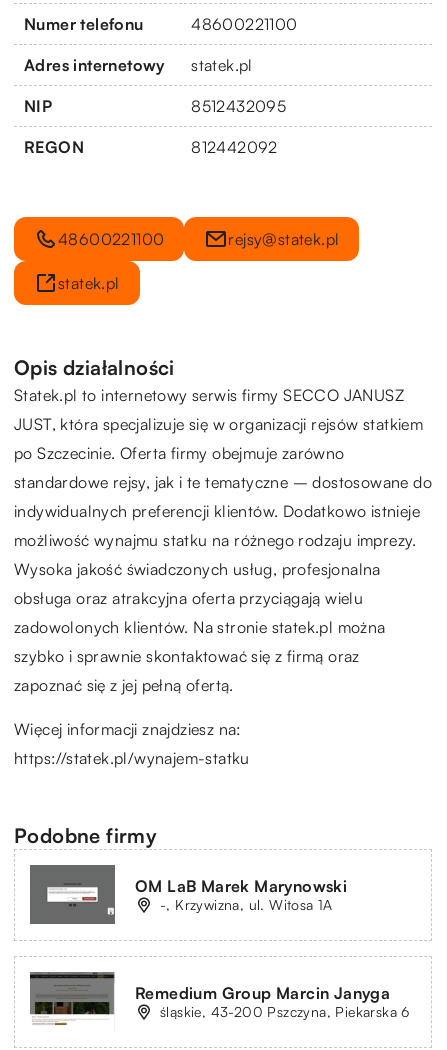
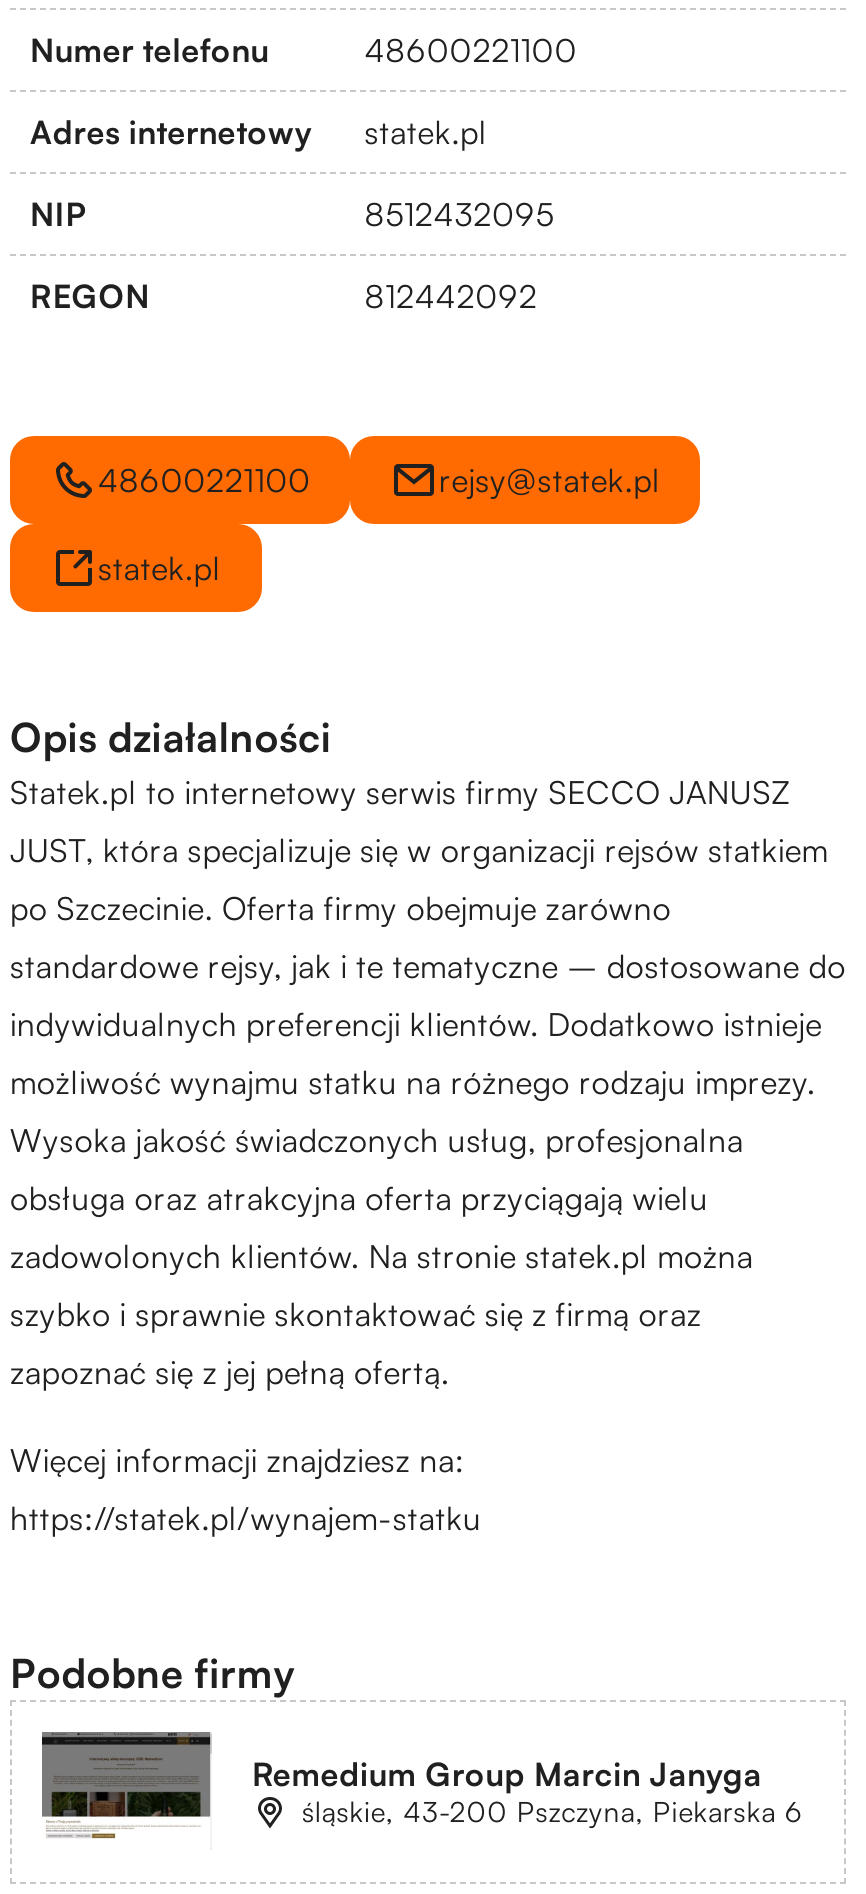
[29,876,347,925] [image] | OM LaB Marek Marynowski | -, Krzywizna, ul. Witosa 1A -> none

